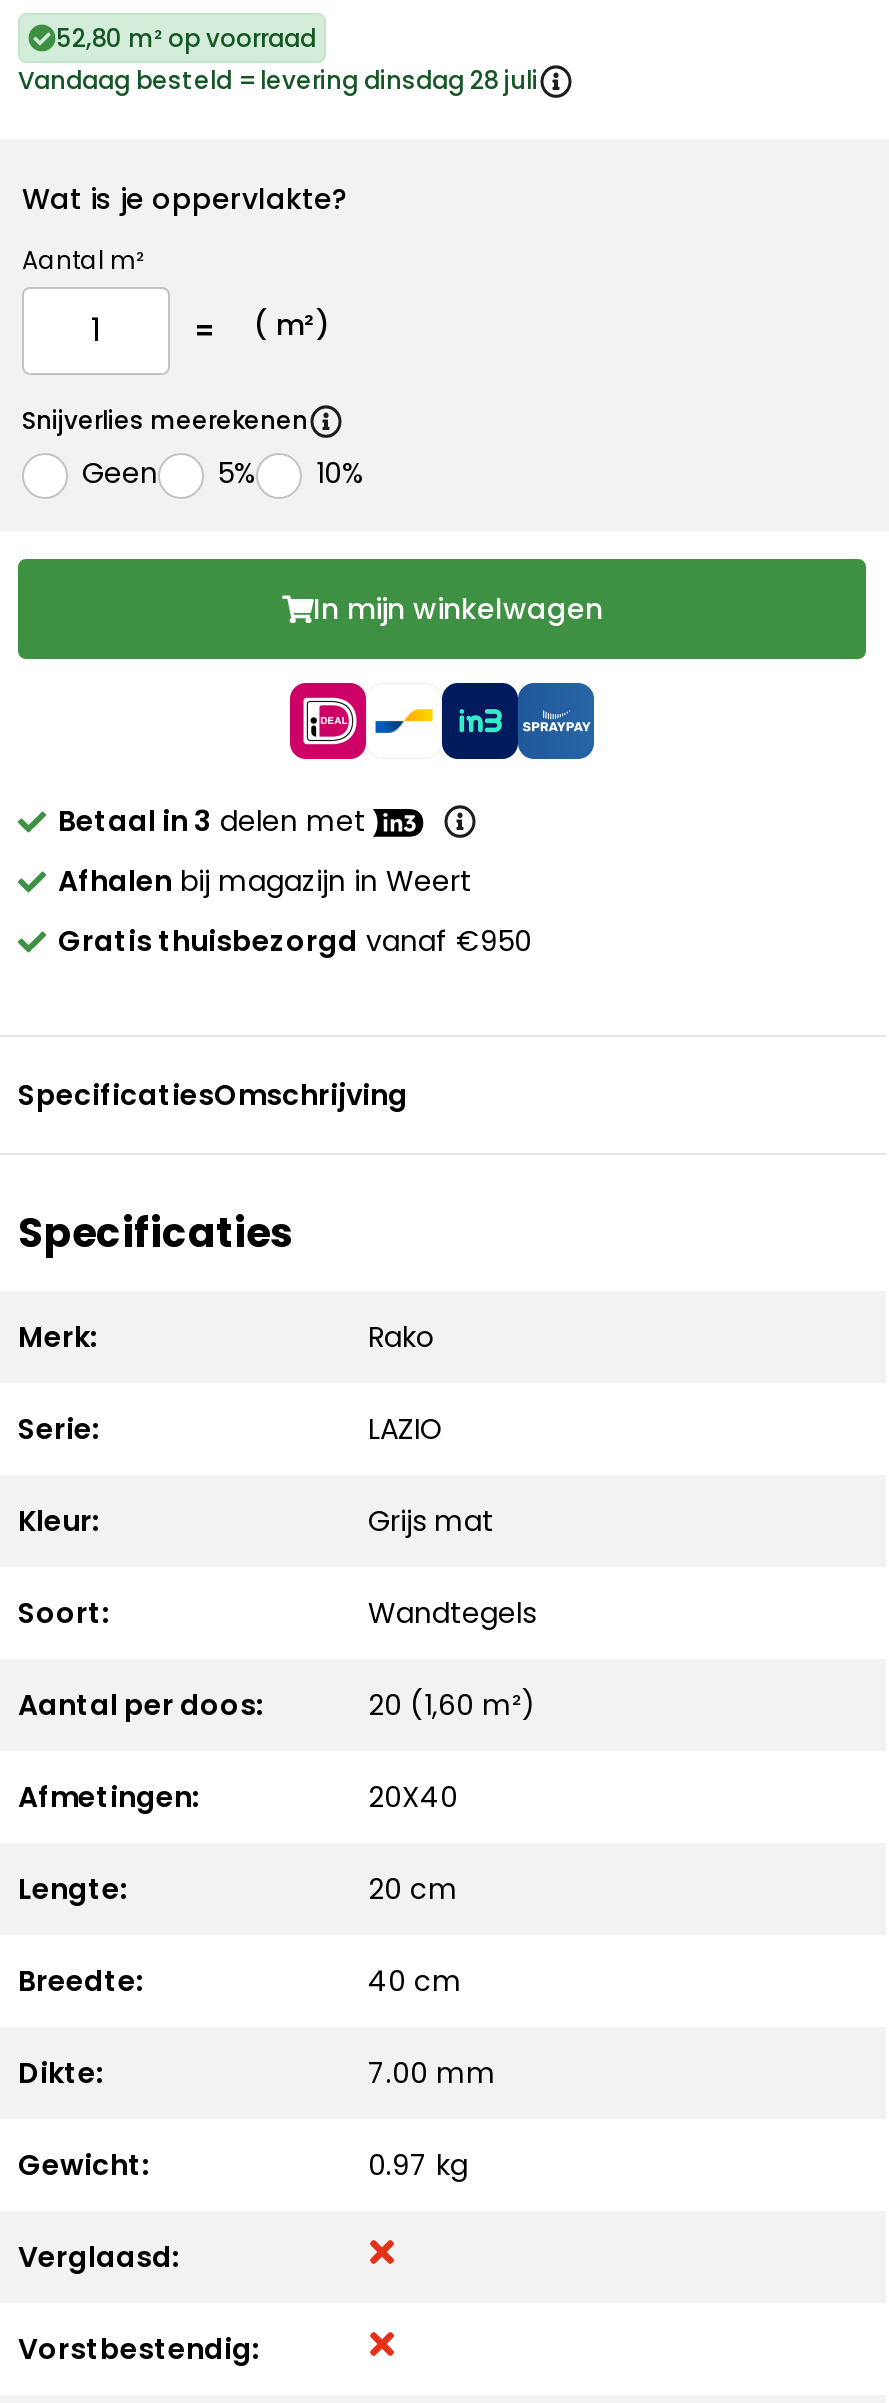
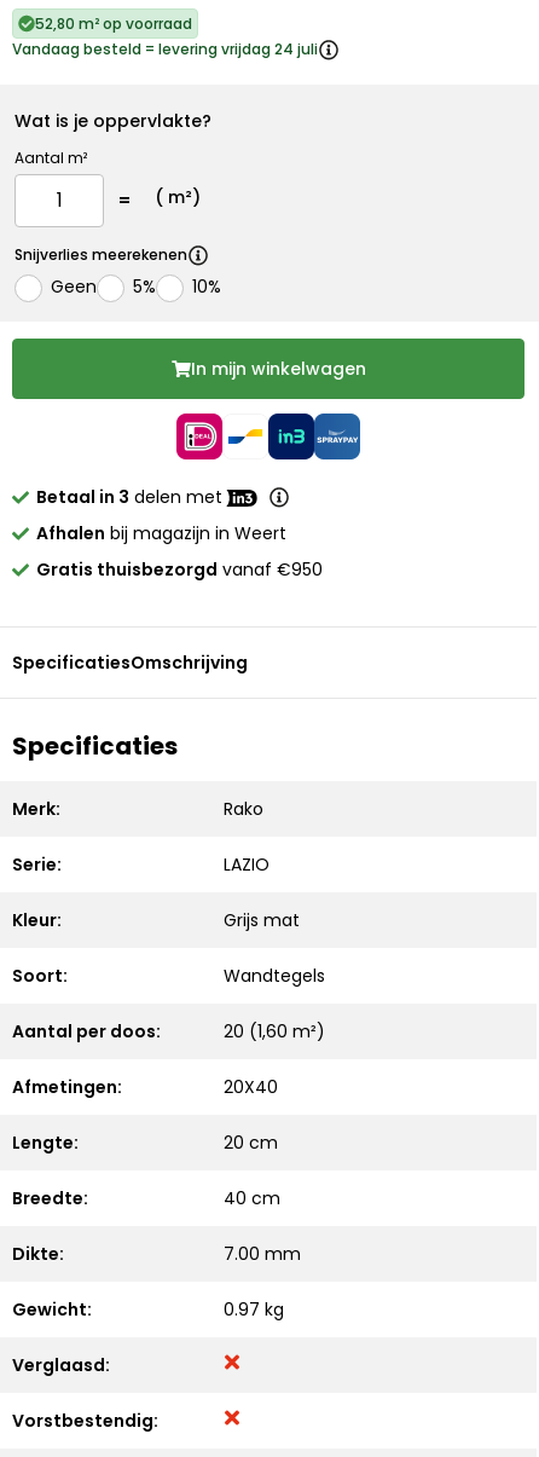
[18,62,538,96] Vandaag besteld = levering dinsdag 28 juli -> [12,38,318,59] Vandaag besteld = levering vrijdag 24 juli

